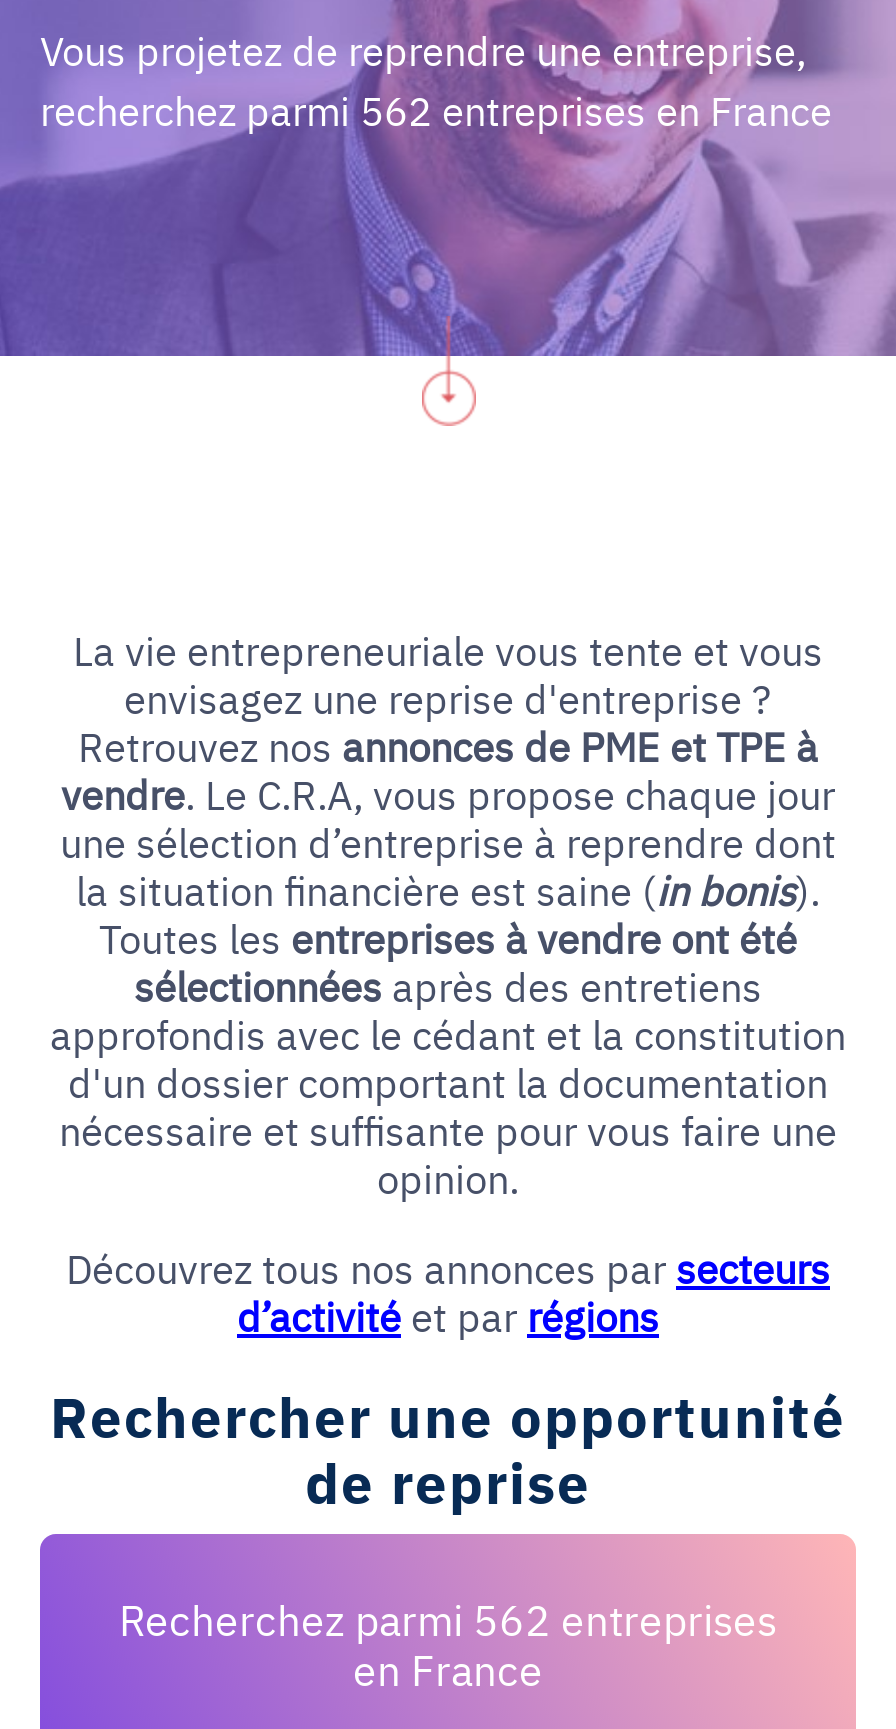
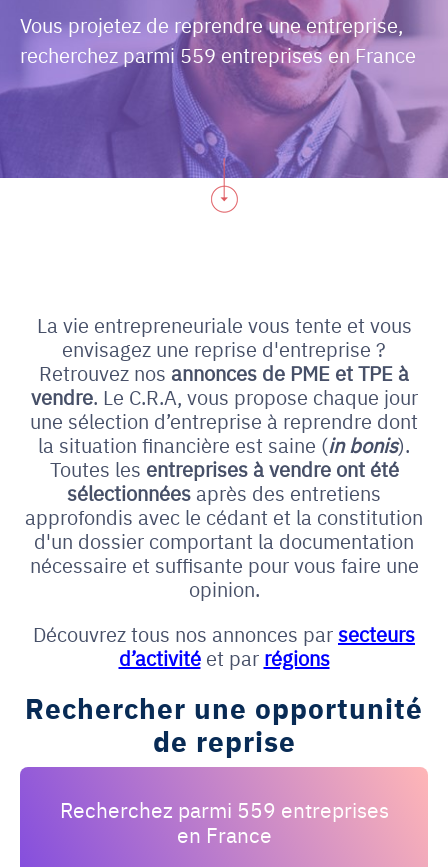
[40,83,832,137] recherchez parmi 562 entreprises en France -> [20,41,416,68] recherchez parmi 559 entreprises en France
[119,1588,777,1648] Recherchez parmi 562 entreprises -> [59,794,388,824] Recherchez parmi 559 entreprises

